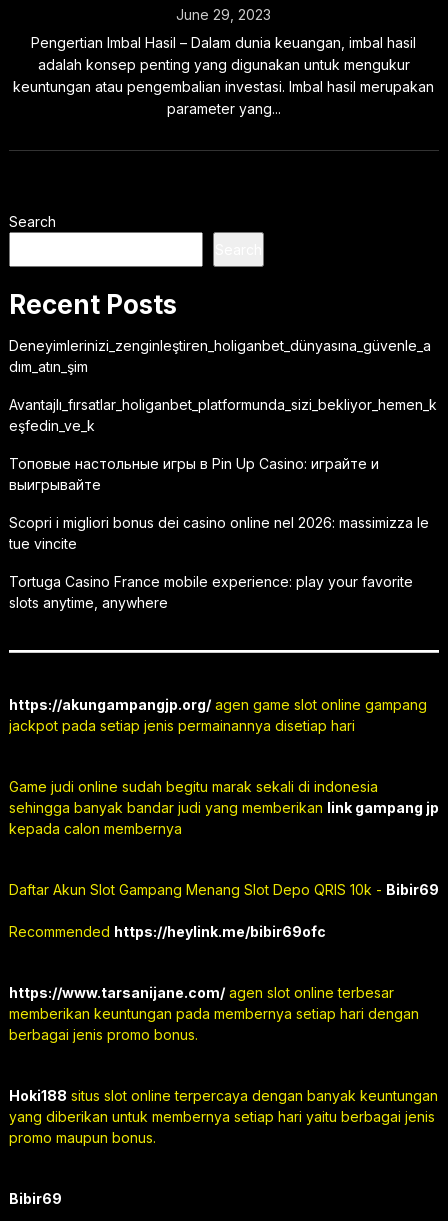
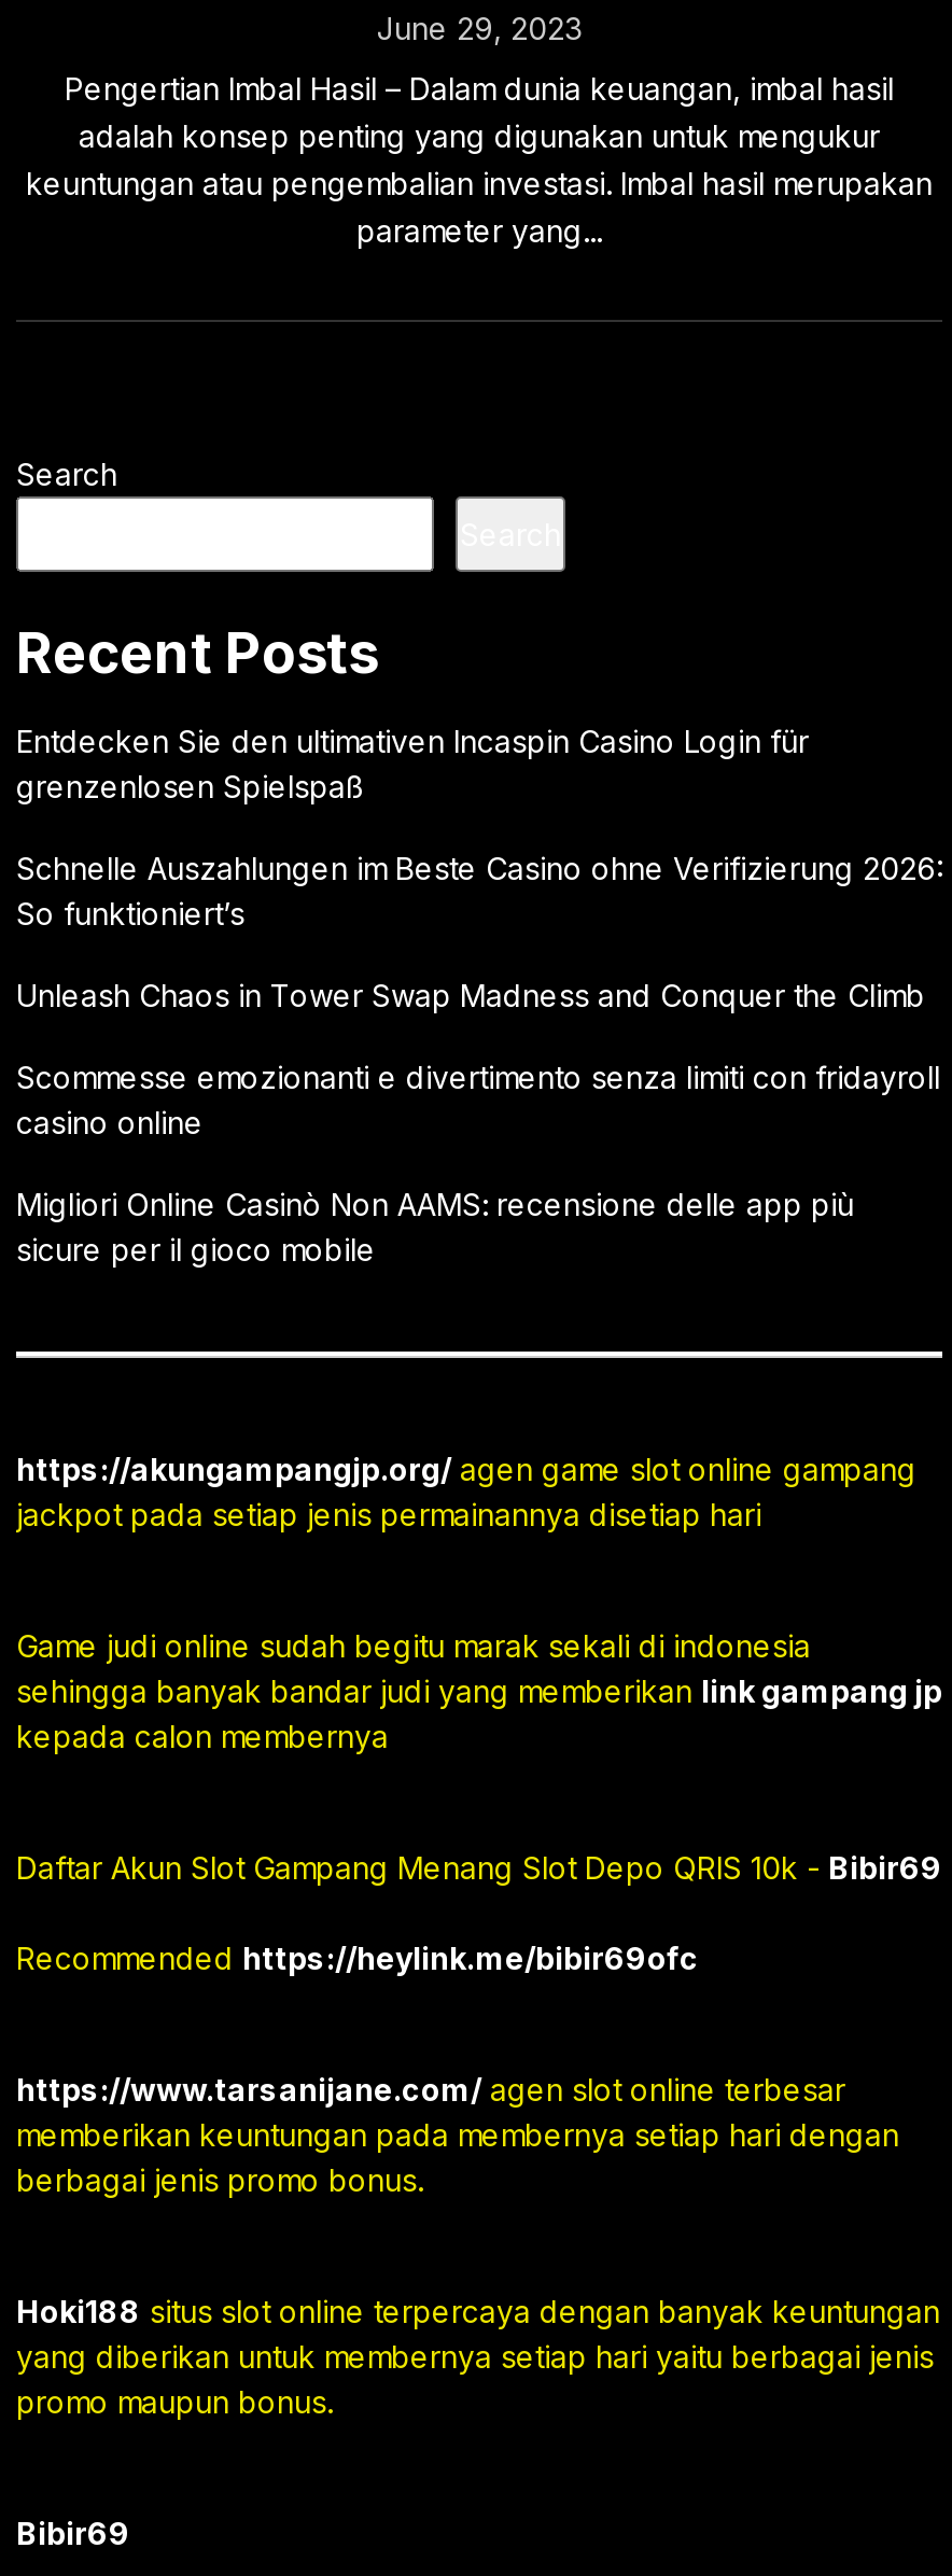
[9,337,431,375] Deneyimlerinizi_zenginleştiren_holiganbet_dünyasına_güvenle_a | dım_atın_şim -> [16,723,809,804] Entdecken Sie den ultimativen Incaspin Casino Login für | grenzenlosen Spielspaß
[9,396,437,434] Avantajlı_fırsatlar_holiganbet_platformunda_sizi_bekliyor_hemen_k | eşfedin_ve_k -> [16,850,942,932] Schnelle Auszahlungen im Beste Casino ohne Verifizierung 2026: | So funktioniert’s
[9,455,379,493] Топовые настольные игры в Pin Up Casino: играйте и | выигрывайте -> [16,977,925,1013] Unleash Chaos in Tower Swap Madness and Conquer the Climb
[9,514,429,552] Scopri i migliori bonus dei casino online nel 2026: massimizza le | tue vincite -> [16,1059,940,1140] Scommesse emozionanti e divertimento senza limiti con fridayroll | casino online
[9,573,413,611] Tortuga Casino France mobile experience: play your favorite | slots anytime, anywhere -> [16,1186,854,1268] Migliori Online Casinò Non AAMS: recensione delle app più | sicure per il gioco mobile

